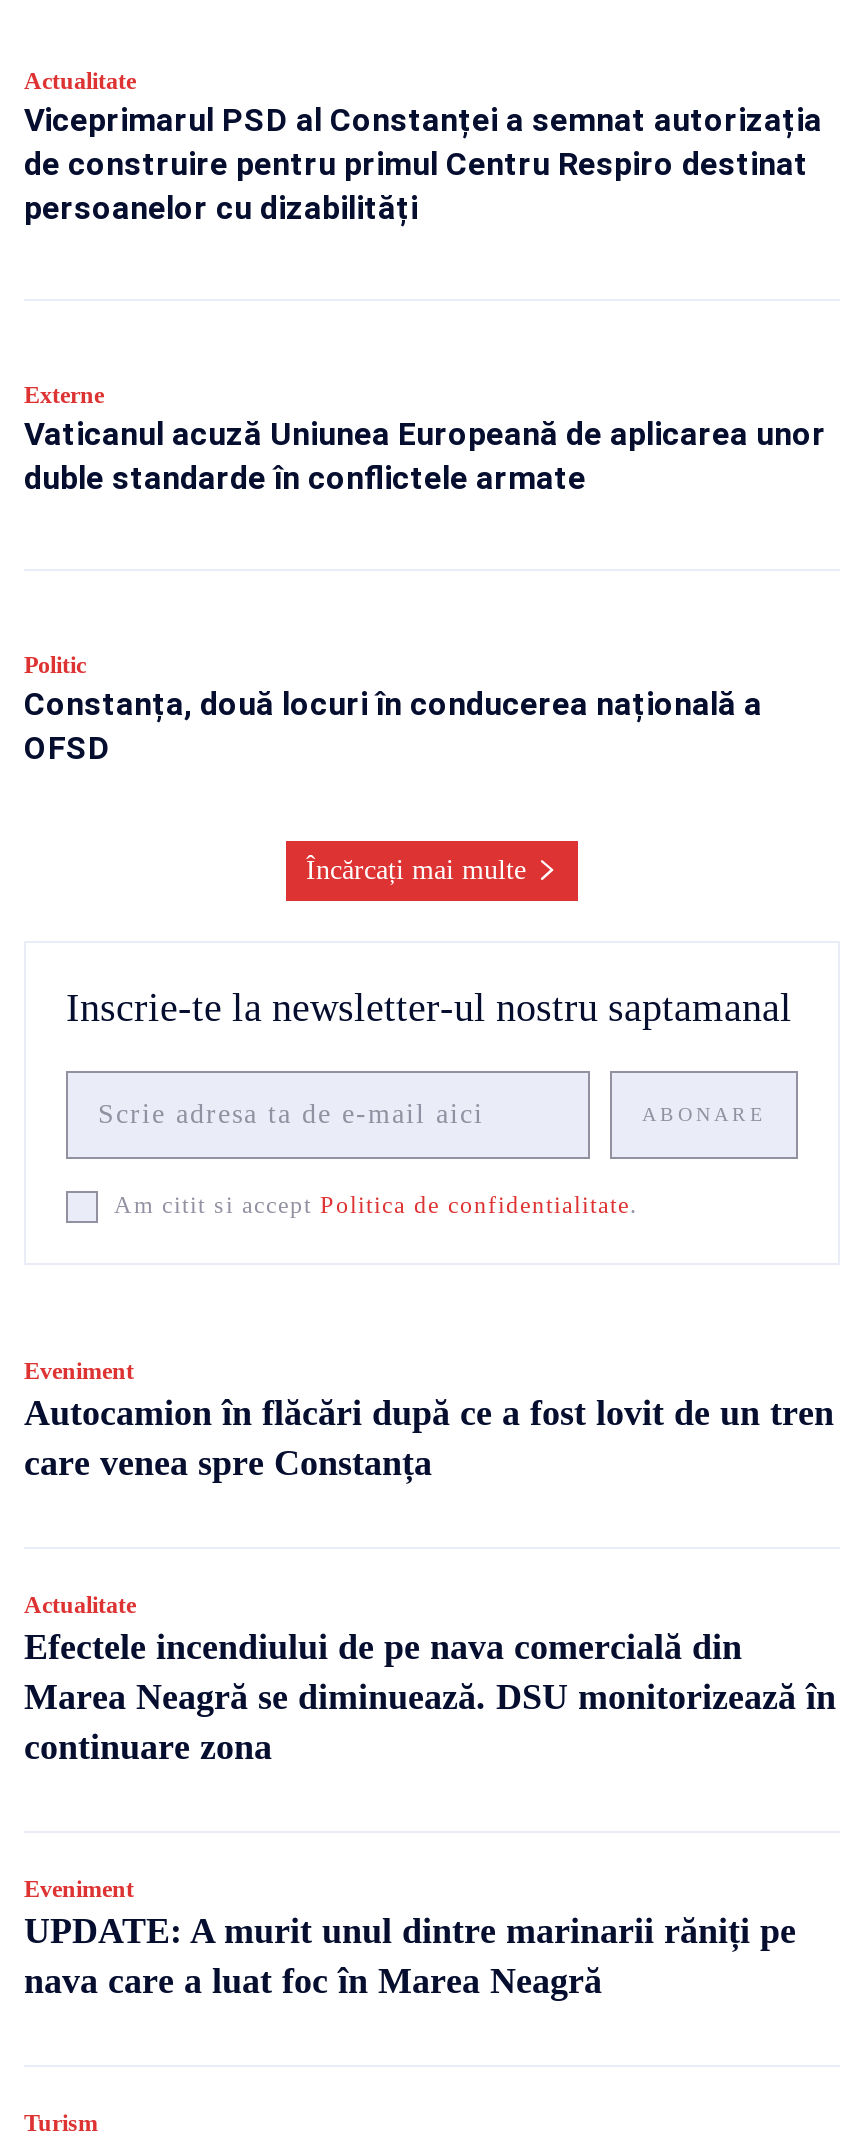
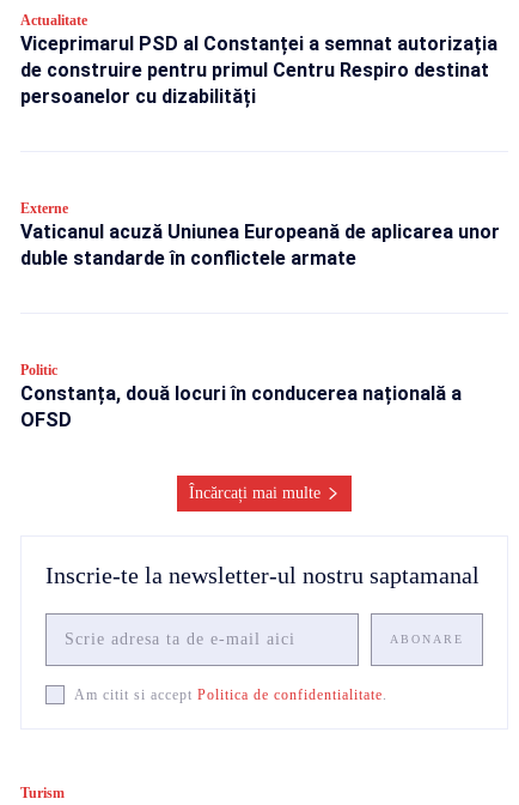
[24,1356,834,1482] Eveniment | Autocamion în flăcări după ce a fost lovit de un tren | care venea spre Constanța -> none
[24,1590,836,1766] Actualitate | Efectele incendiului de pe nava comercială din | Marea Neagră se diminuează. DSU monitorizează în | continuare zona -> none
[24,1874,796,2000] Eveniment | UPDATE: A murit unul dintre marinarii răniți pe | nava care a luat foc în Marea Neagră -> none

